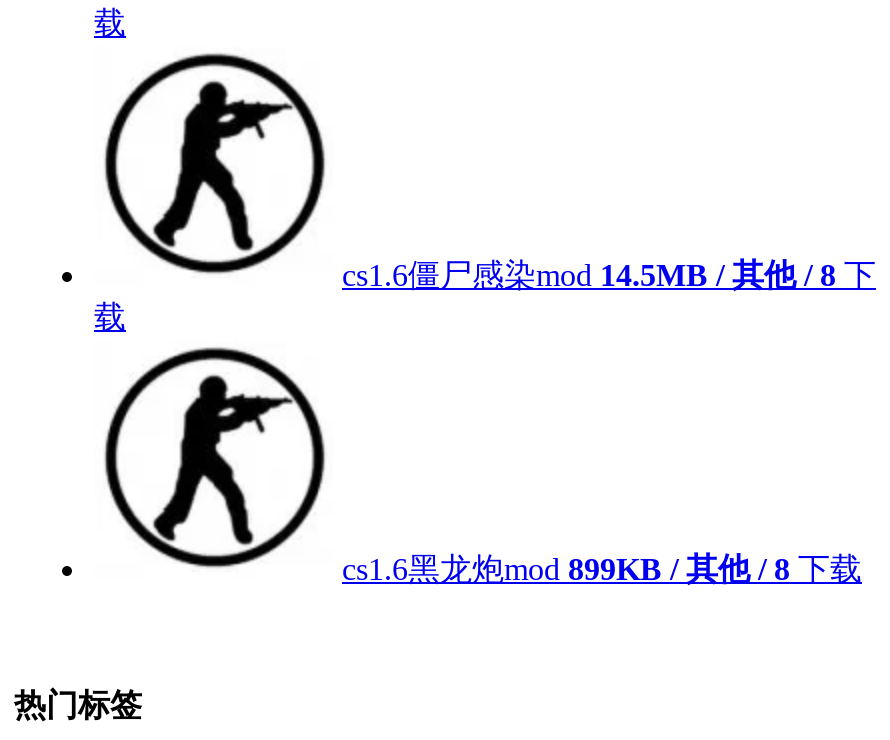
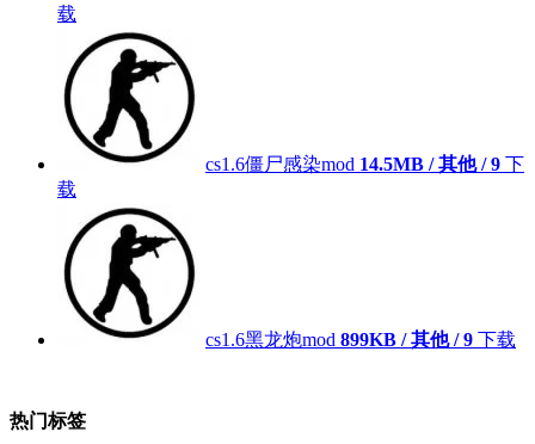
[342,258,876,292] cs1.6僵尸感染mod 14.5MB / 其他 / 8 下 -> [205,154,524,174] cs1.6僵尸感染mod 14.5MB / 其他 / 9 下
[342,552,862,586] cs1.6黑龙炮mod 899KB / 其他 / 8 下载 -> [205,330,516,350] cs1.6黑龙炮mod 899KB / 其他 / 9 下载

